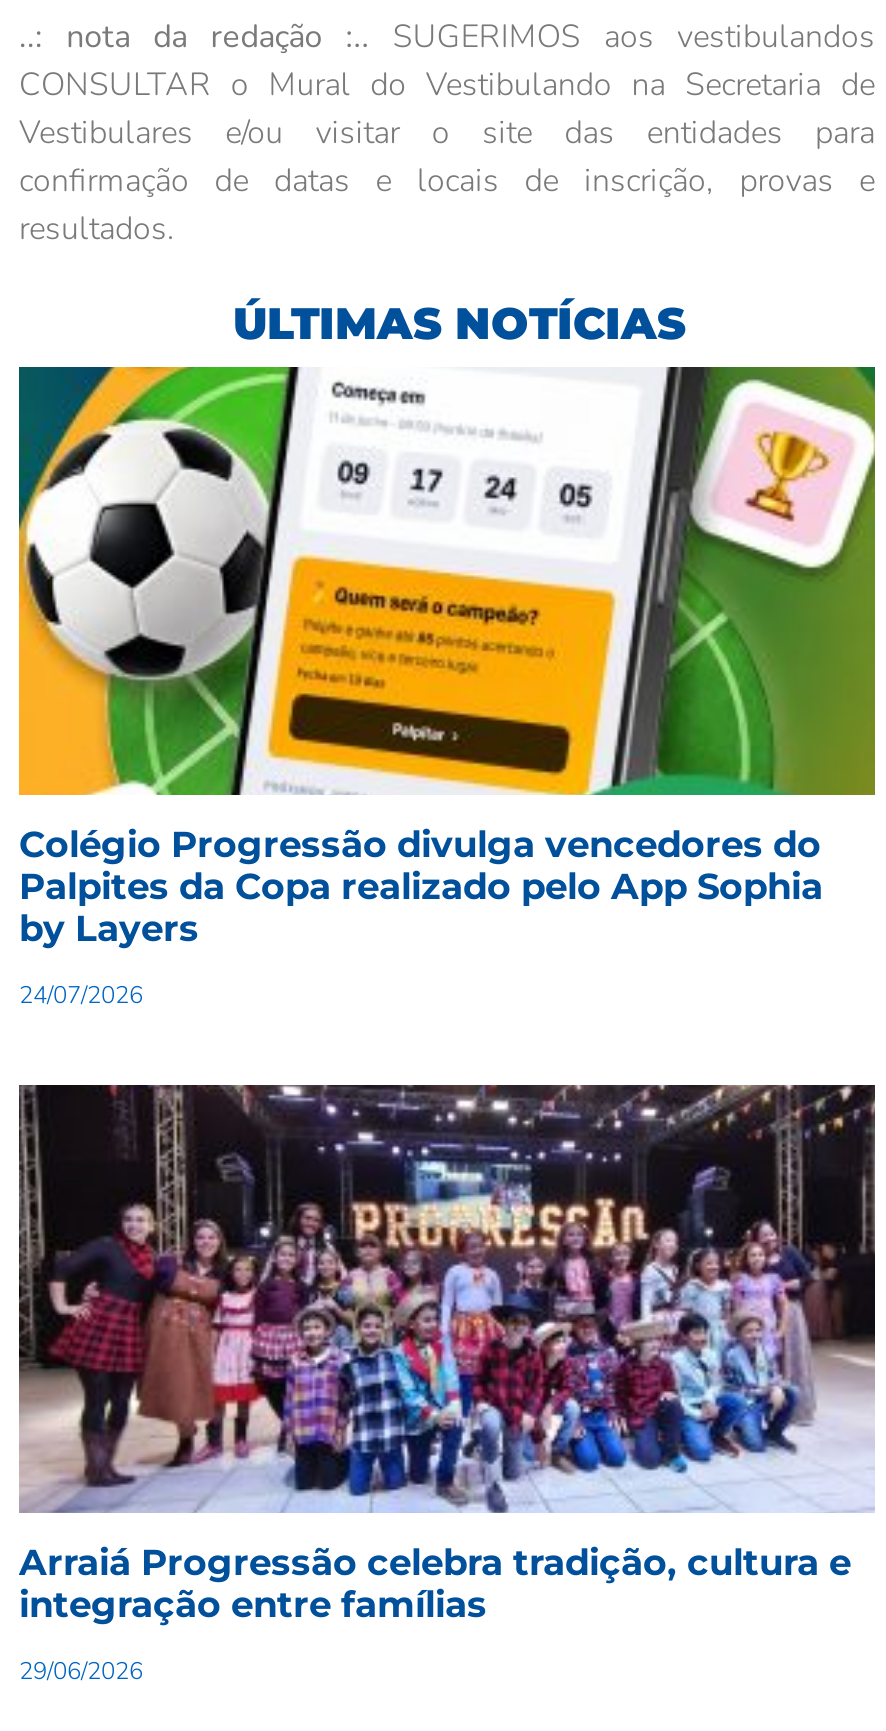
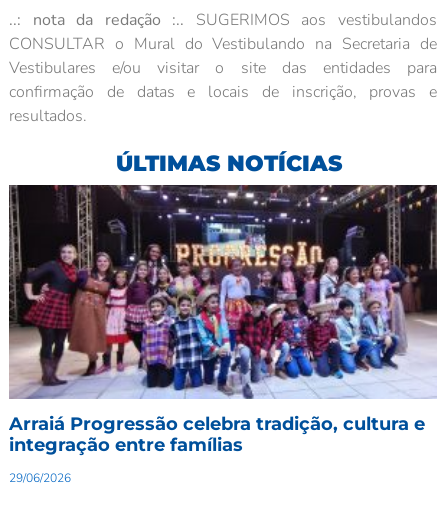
[17,365,877,1010] [image] | Colégio Progressão divulga vencedores do | Palpites da Copa realizado pelo App Sophia | by Layers | 24/07/2026 -> none

